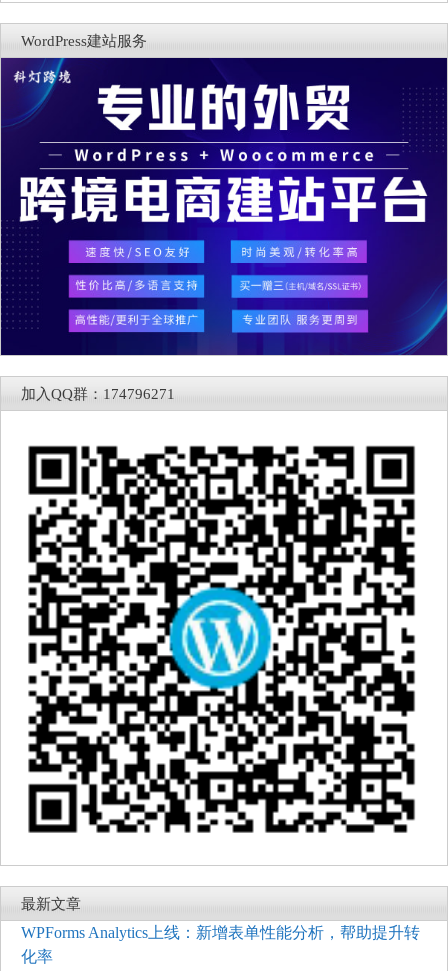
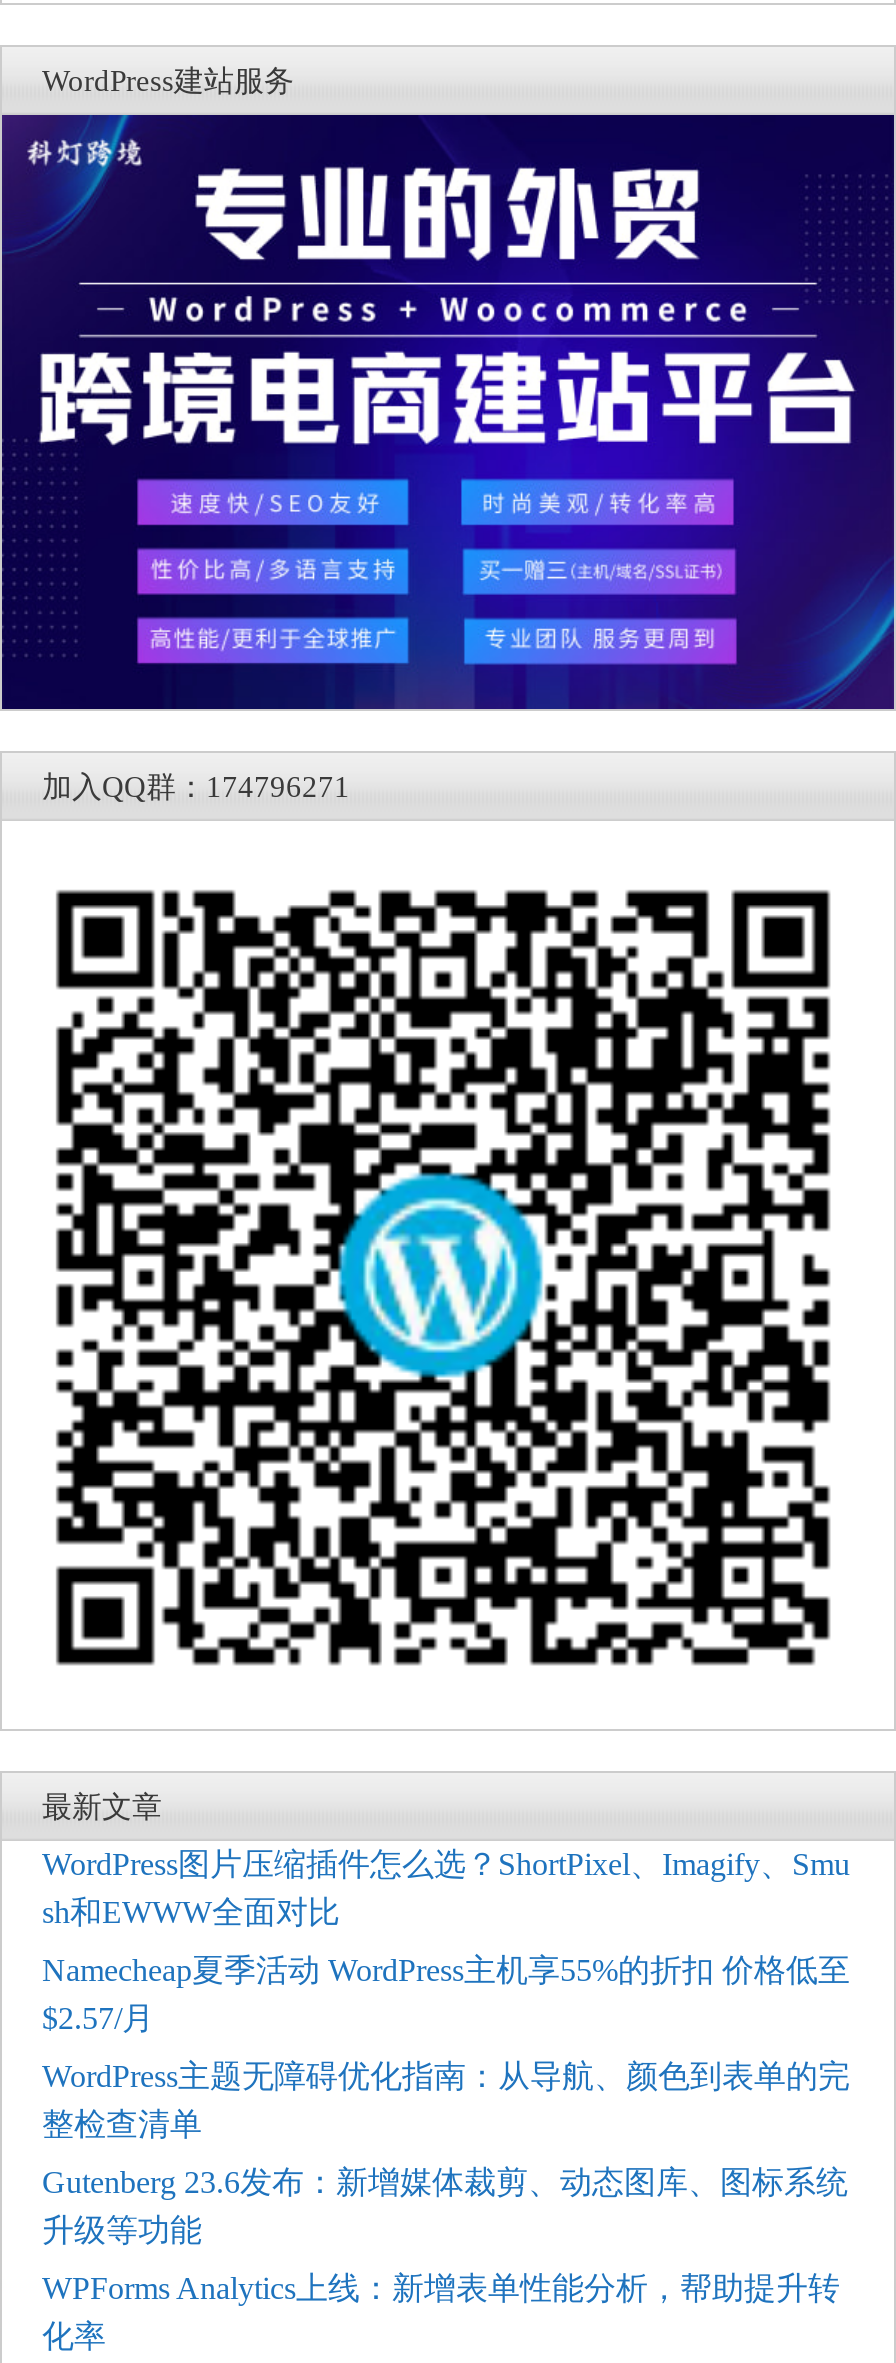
none -> [42,1847,850,2247] WordPress图片压缩插件怎么选？ShortPixel、Imagify、Smu | sh和EWWW全面对比 | Namecheap夏季活动 WordPress主机享55%的折扣 价格低至 | $2.57/月 | WordPress主题无障碍优化指南：从导航、颜色到表单的完 | 整检查清单 | Gutenberg 23.6发布：新增媒体裁剪、动态图库、图标系统 | 升级等功能

